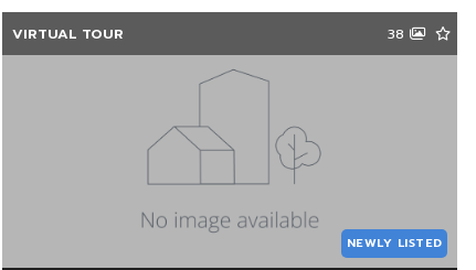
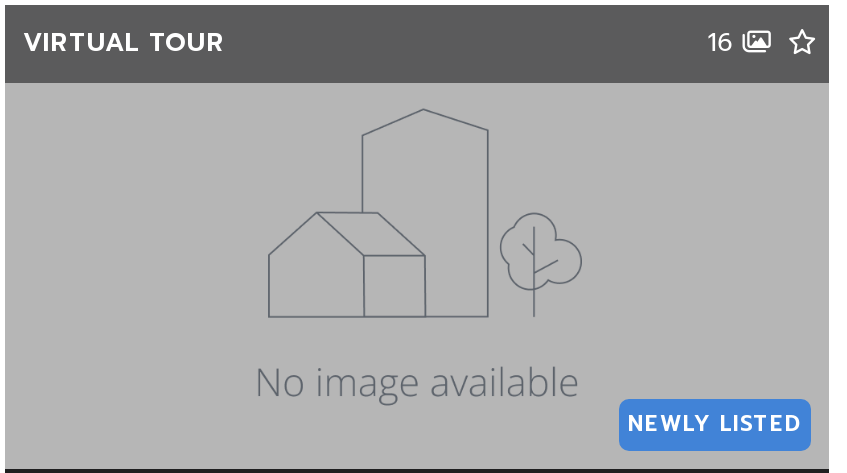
[388,23,404,44] 38 -> [707,24,733,62] 16

